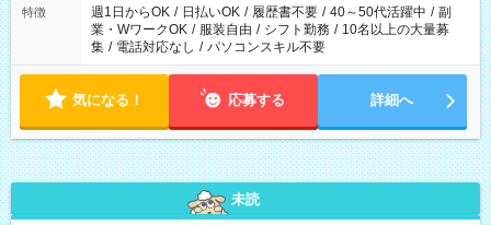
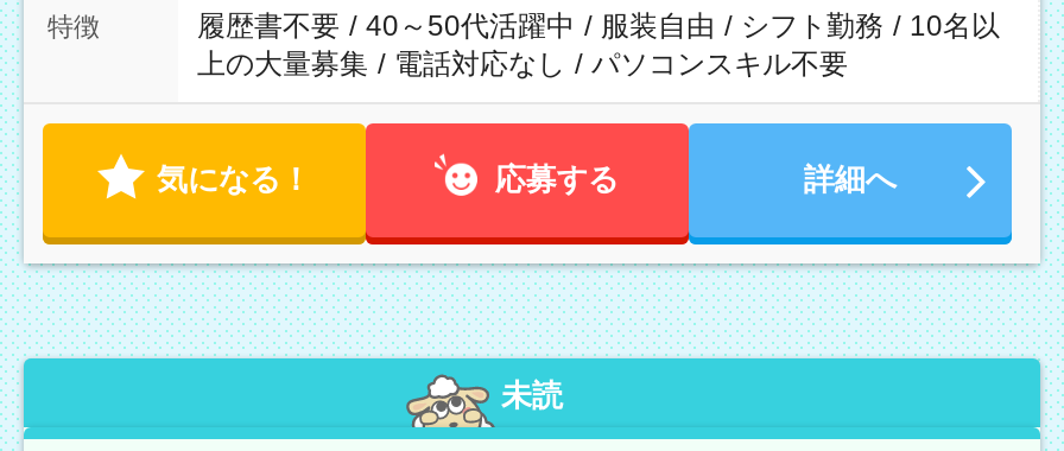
[91,4,452,55] 週1日からOK / 日払いOK / 履歴書不要 / 40～50代活躍中 / 副 | 業・WワークOK / 服装自由 / シフト勤務 / 10名以上の大量募 | 集 / 電話対応なし / パソコンスキル不要 -> [197,9,1000,81] 履歴書不要 / 40～50代活躍中 / 服装自由 / シフト勤務 / 10名以 | 上の大量募集 / 電話対応なし / パソコンスキル不要

